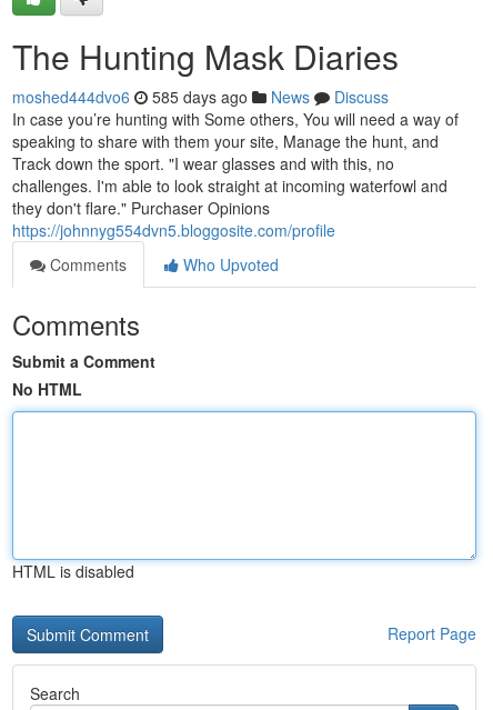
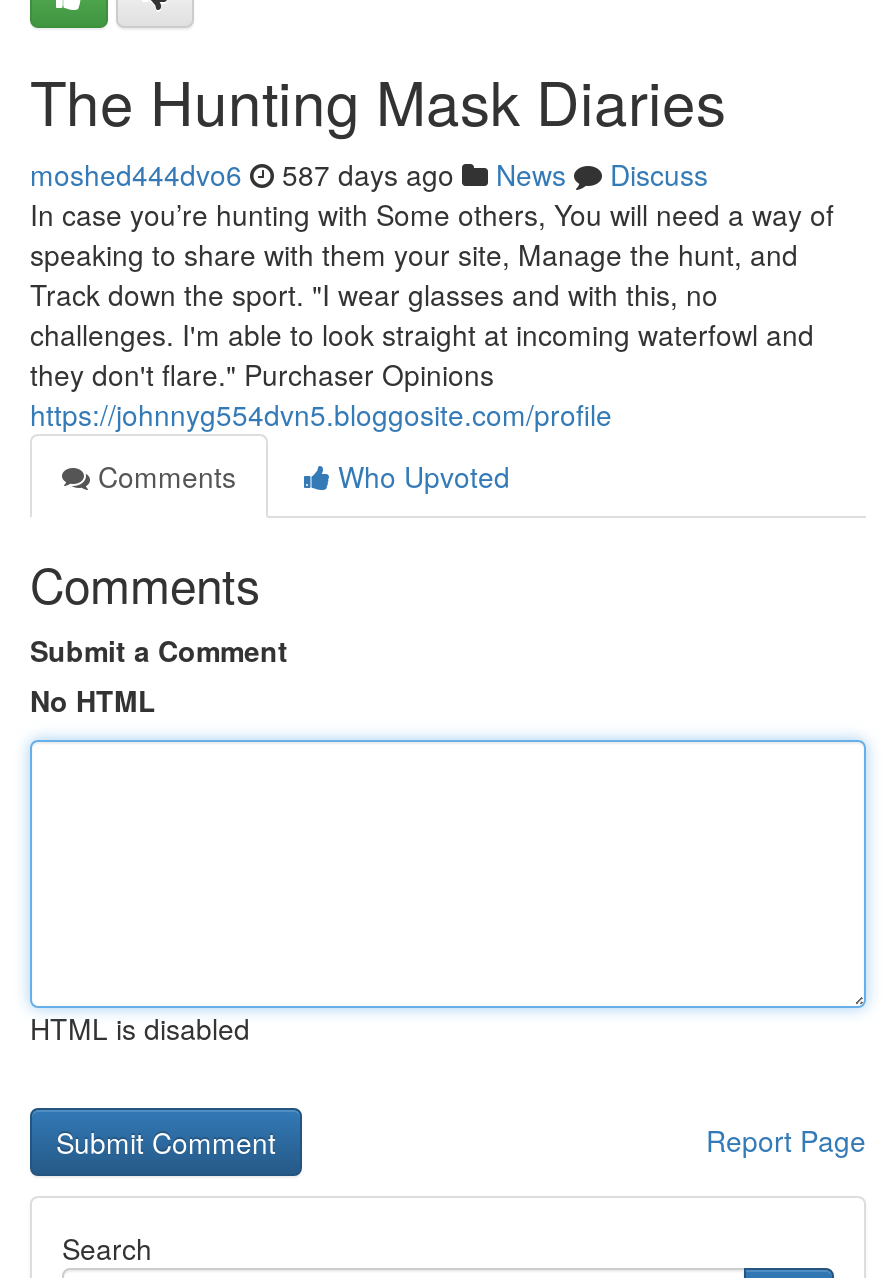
[12,86,389,108] moshed444dvo6 585 days ago News Discuss -> [30,154,708,194] moshed444dvo6 587 days ago News Discuss

